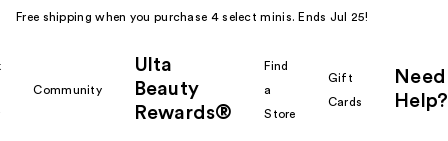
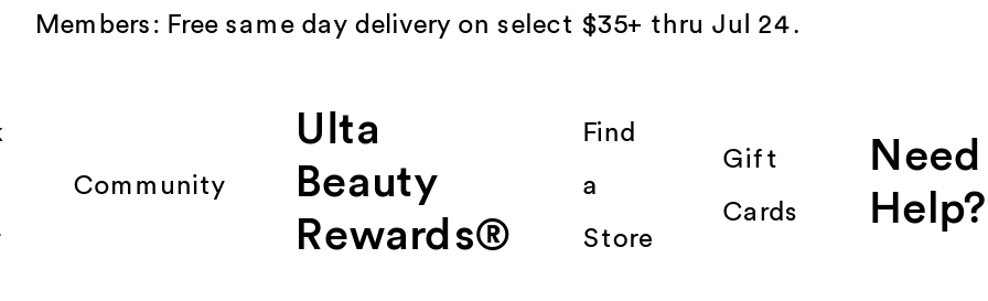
[16,11,368,23] Free shipping when you purchase 4 select minis. Ends Jul 25! -> [35,11,800,37] Members: Free same day delivery on select $35+ thru Jul 24.

